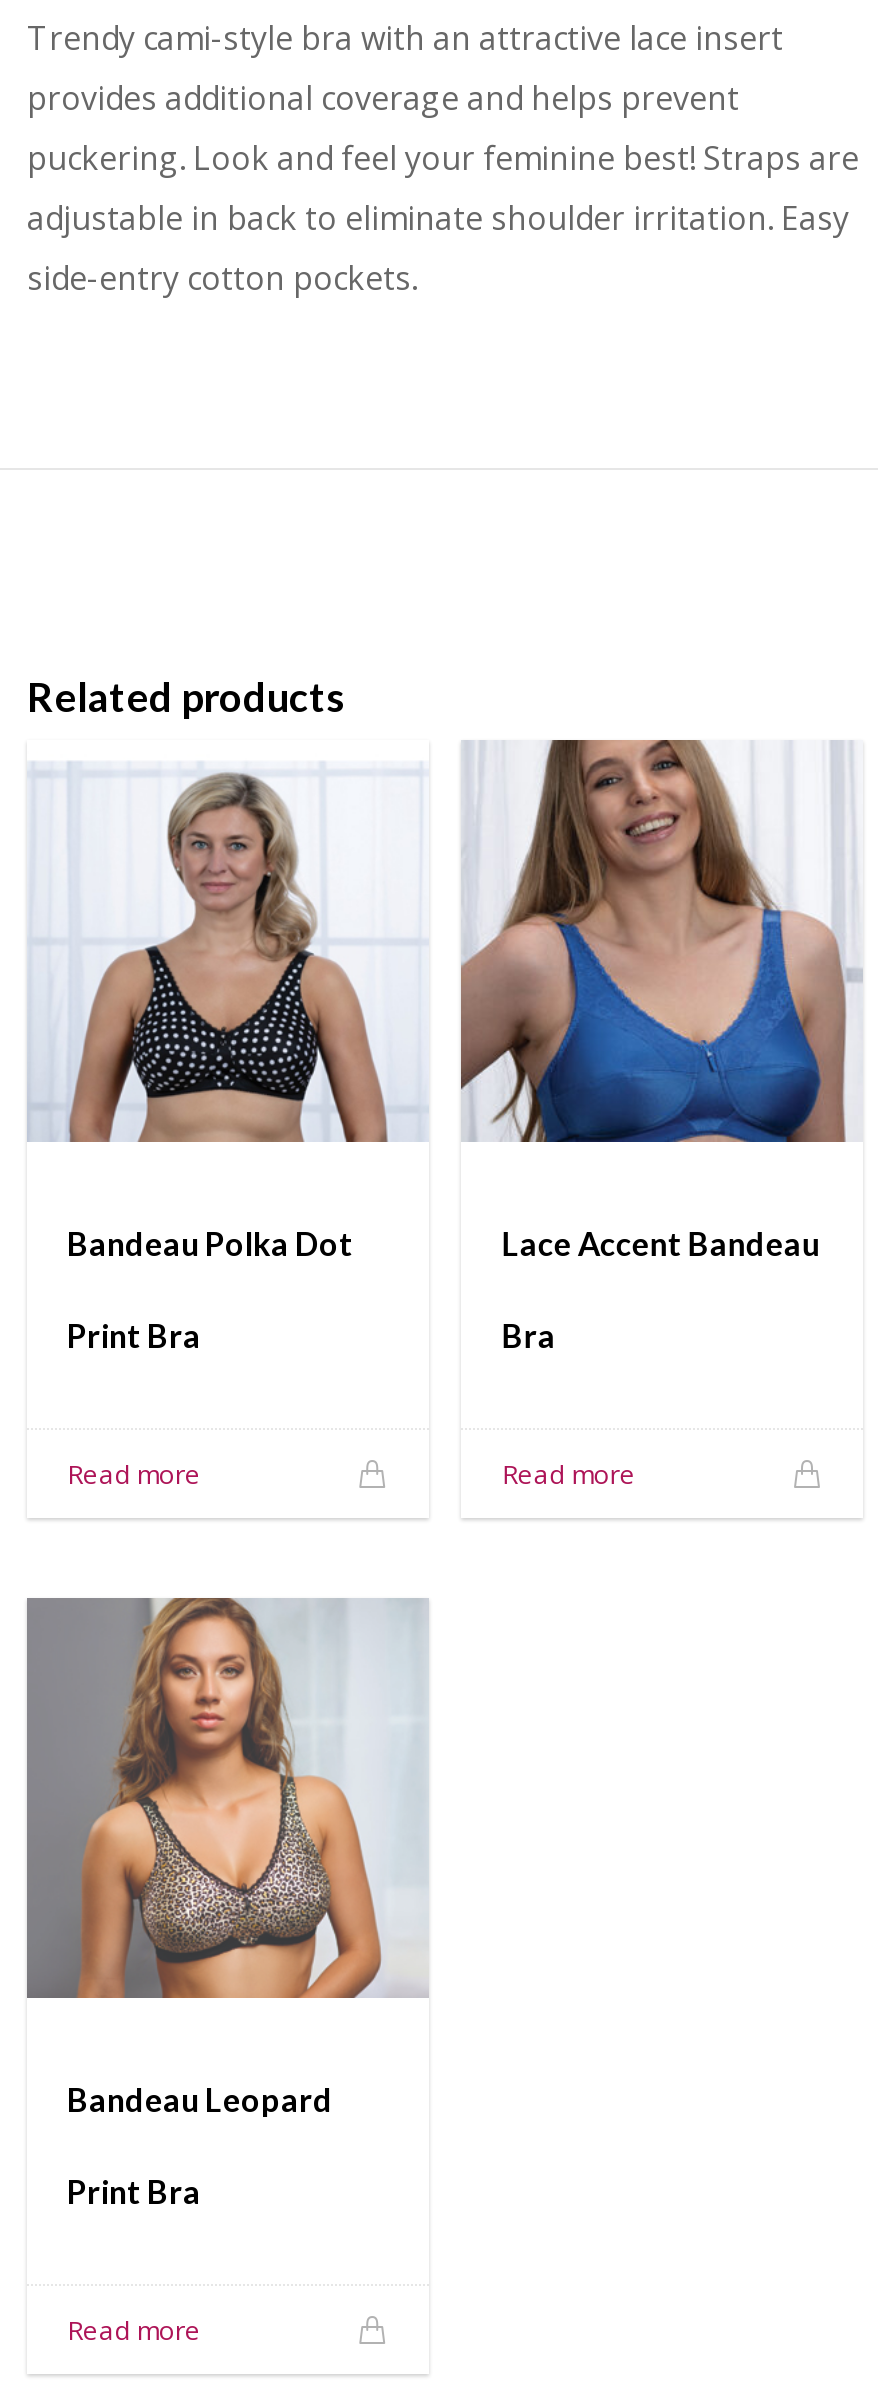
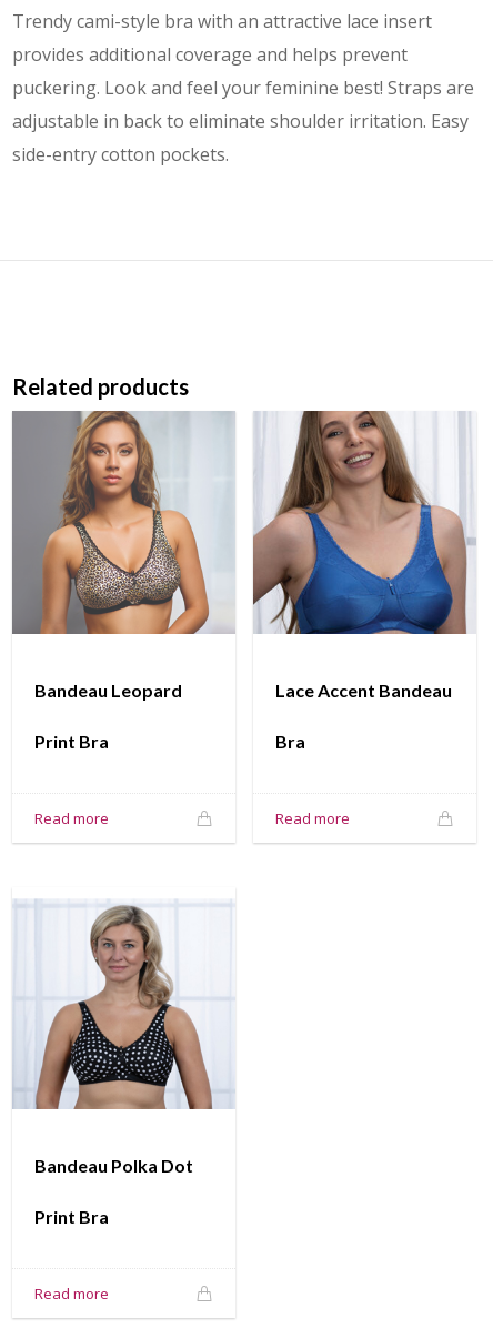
moved [27,740,427,1142] -> [12,887,234,1109]: [image]
moved [67,1223,353,1261] -> [34,1155,193,1176]: Bandeau Polka Dot
moved [25,1596,429,2000] -> [11,410,235,635]: [image]
moved [67,2081,333,2119] -> [34,679,182,700]: Bandeau Leopard

